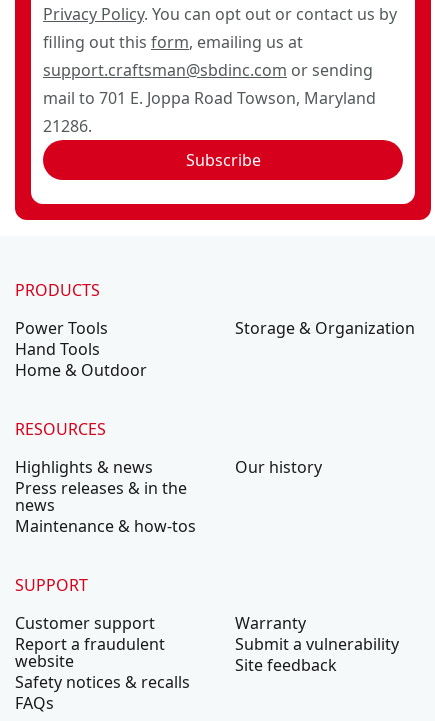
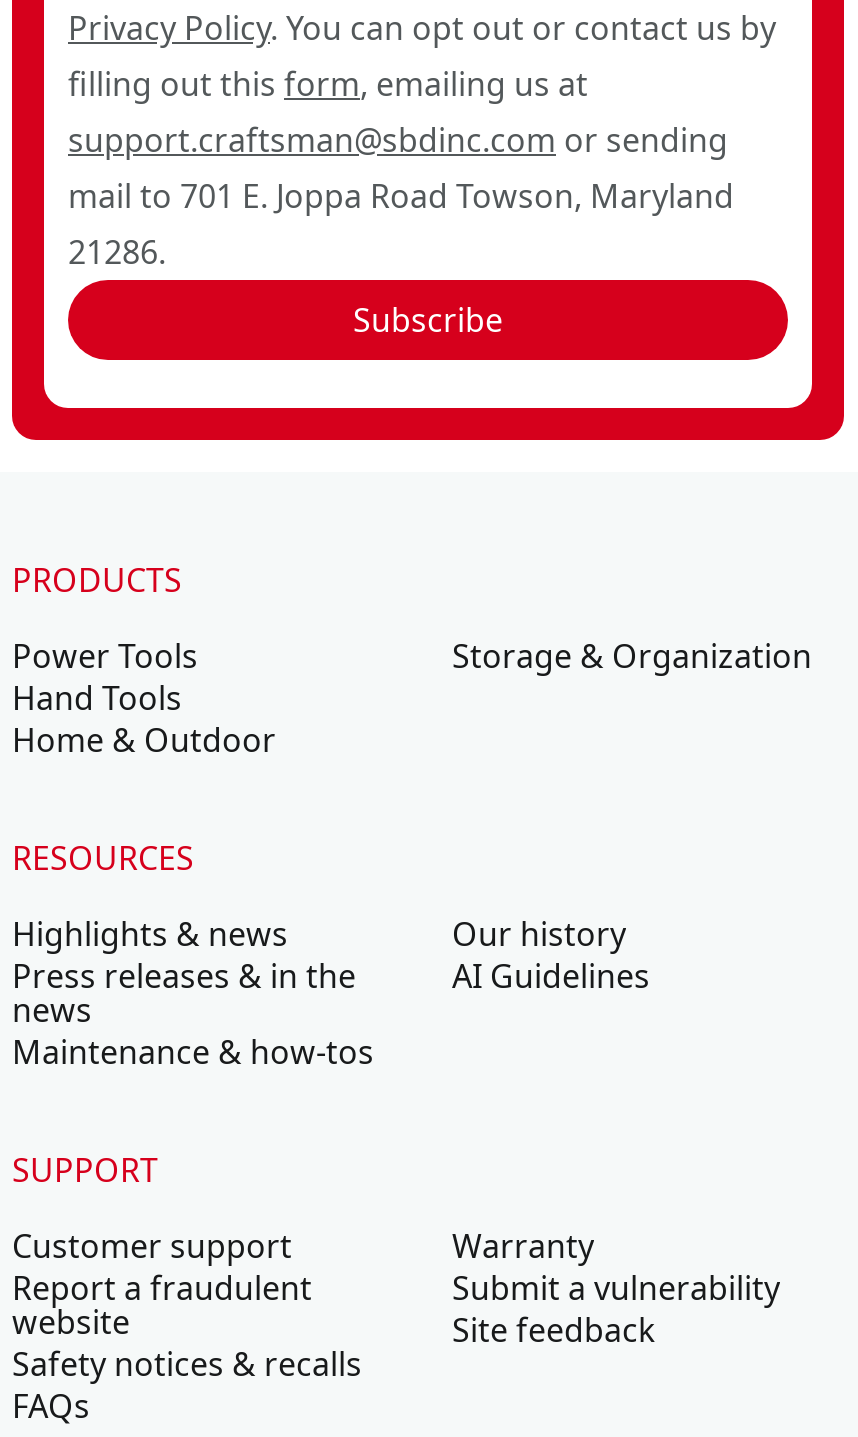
none -> [452,954,650,998] AI Guidelines

